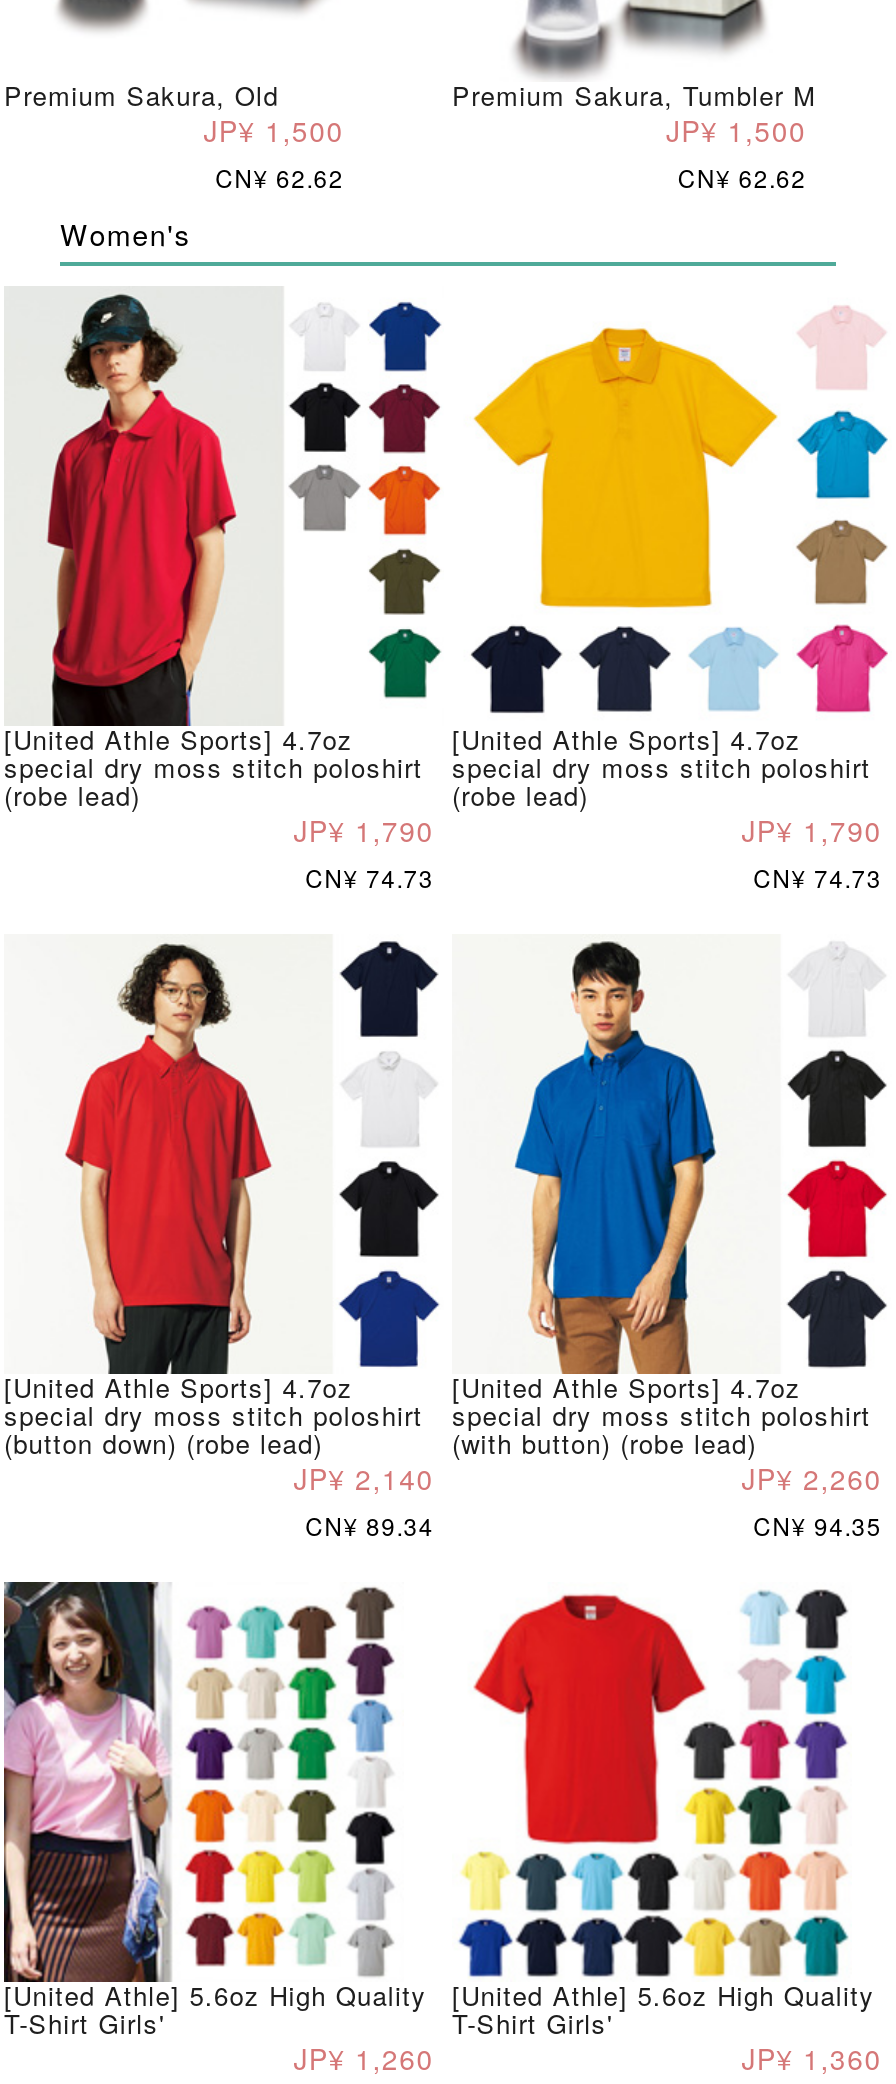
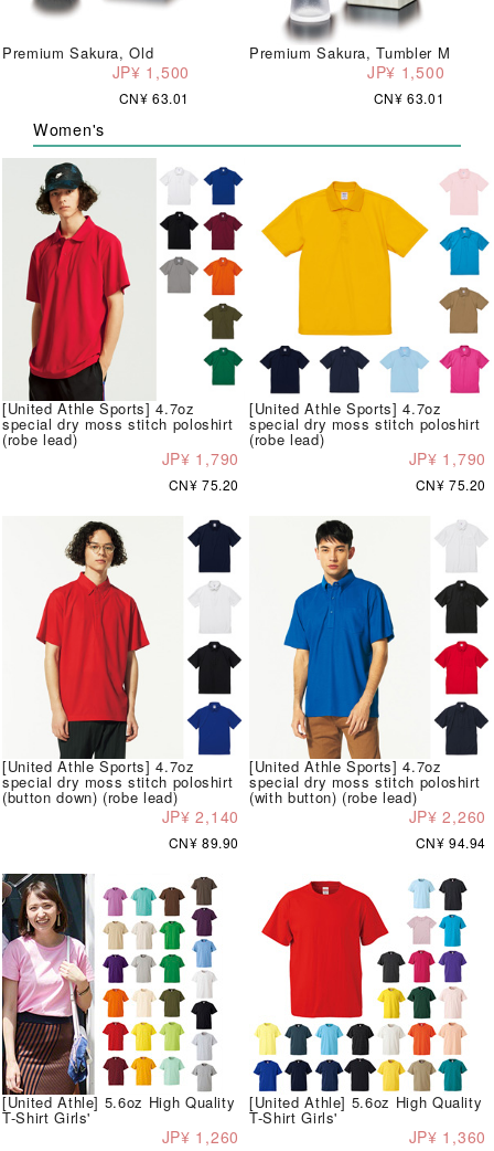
[215,159,344,193] CN¥ 62.62 -> [119,88,190,107] CN¥ 63.01
[678,159,806,193] CN¥ 62.62 -> [374,88,445,107] CN¥ 63.01
[305,861,434,895] CN¥ 74.73 -> [168,475,239,494] CN¥ 75.20
[753,861,882,895] CN¥ 74.73 -> [415,475,486,494] CN¥ 75.20
[305,1509,434,1543] CN¥ 89.34 -> [168,833,239,852] CN¥ 89.90
[753,1509,882,1543] CN¥ 94.35 -> [415,833,486,852] CN¥ 94.94

